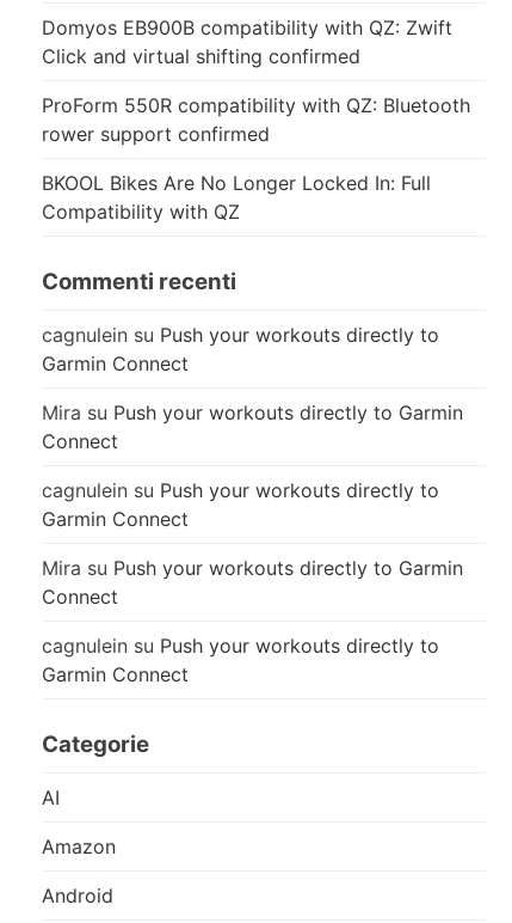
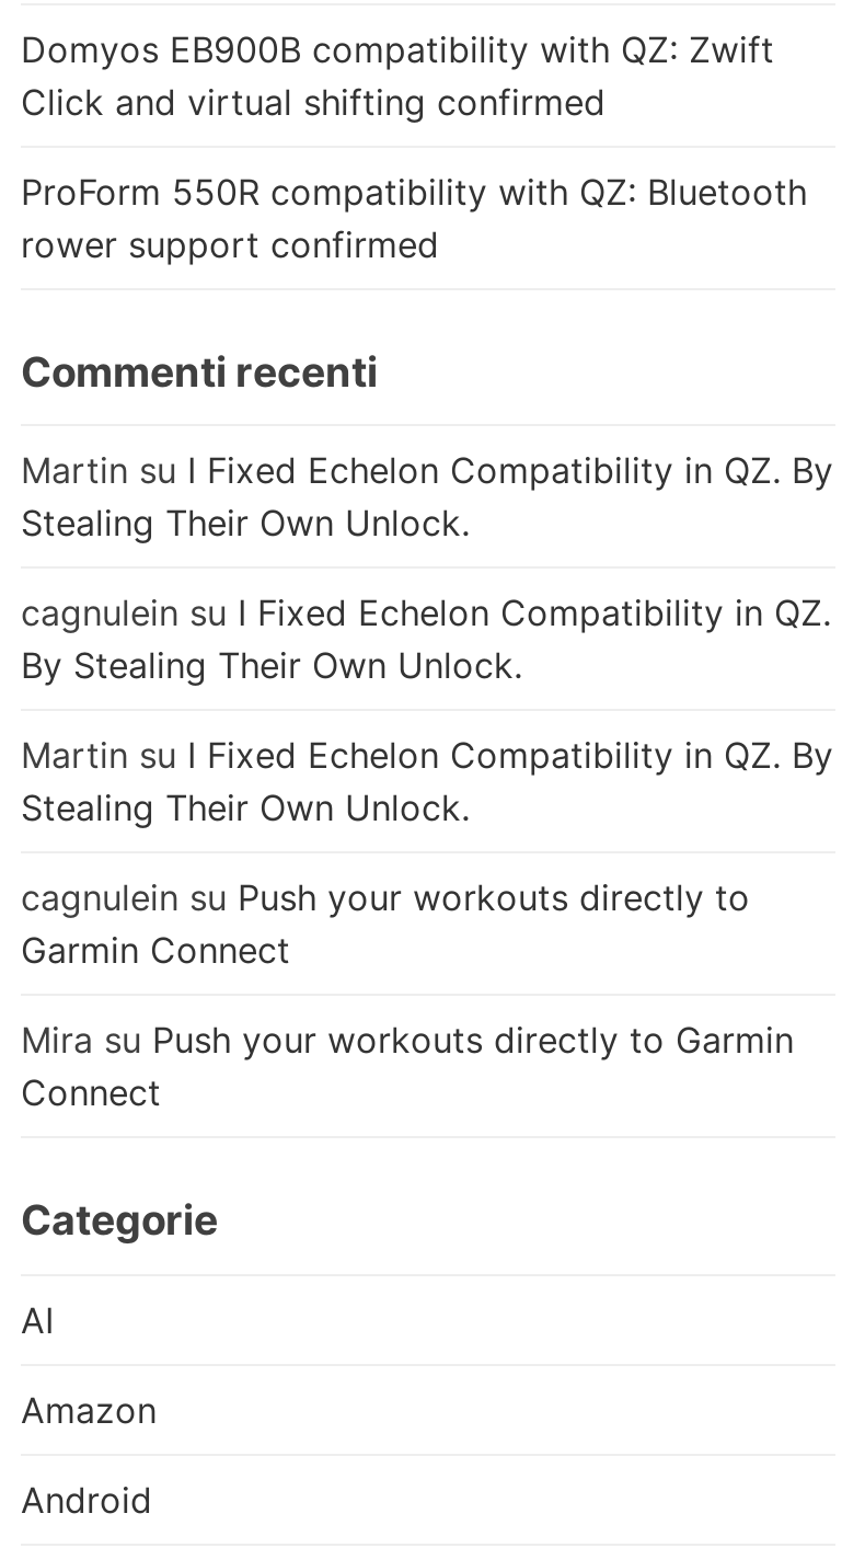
[42,170,431,223] BKOOL Bikes Are No Longer Locked In: Full | Compatibility with QZ -> none
none -> [21,449,833,830] Martin su I Fixed Echelon Compatibility in QZ. By | Stealing Their Own Unlock. | cagnulein su I Fixed Echelon Compatibility in QZ. | By Stealing Their Own Unlock. | Martin su I Fixed Echelon Compatibility in QZ. By | Stealing Their Own Unlock.
moved [42,323,463,453] -> [21,876,794,1115]: cagnulein su Push your workouts directly to | Garmin Connect | Mira su Push your workouts directly to Garmin | Connect
[42,478,463,686] cagnulein su Push your workouts directly to | Garmin Connect | Mira su Push your workouts directly to Garmin | Connect | cagnulein su Push your workouts directly to | Garmin Connect -> none

